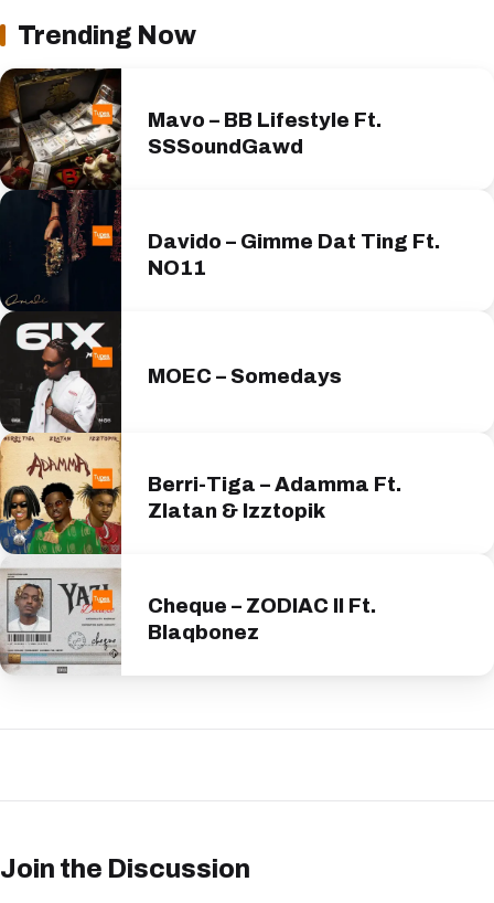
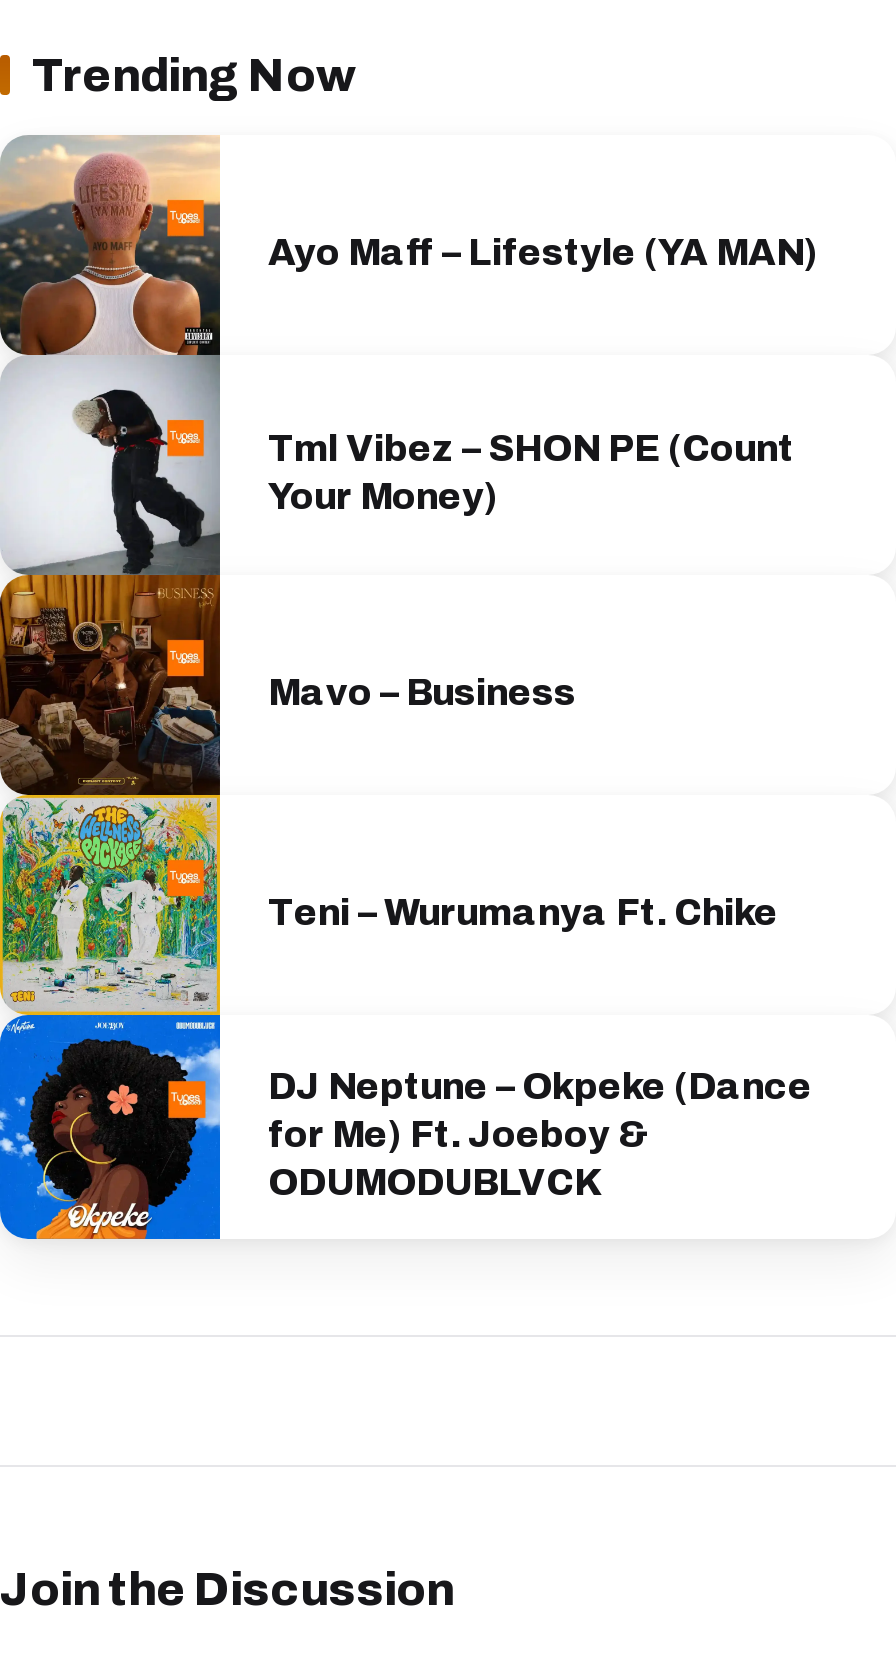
[3,67,382,676] [image] | Mavo – BB Lifestyle Ft. | SSSoundGawd -> [6,135,818,1241] [image] | Ayo Maff – Lifestyle (YA MAN)
[148,230,440,279] Davido – Gimme Dat Ting Ft. | NO11 -> [268,429,794,517] Tml Vibez – SHON PE (Count | Your Money)
[148,365,342,387] MOEC – Somedays -> [268,673,576,713] Mavo – Business
[148,473,401,522] Berri-Tiga – Adamma Ft. | Zlatan & Izztopik -> [268,893,778,933] Teni – Wurumanya Ft. Chike
[148,595,376,643] Cheque – ZODIAC II Ft. | Blaqbonez -> [268,1067,812,1203] DJ Neptune – Okpeke (Dance | for Me) Ft. Joeboy & | ODUMODUBLVCK

